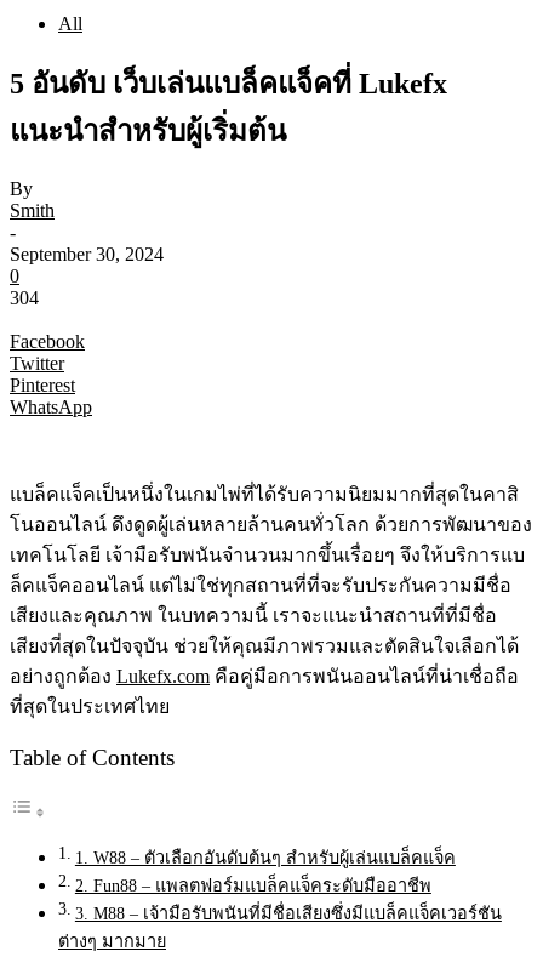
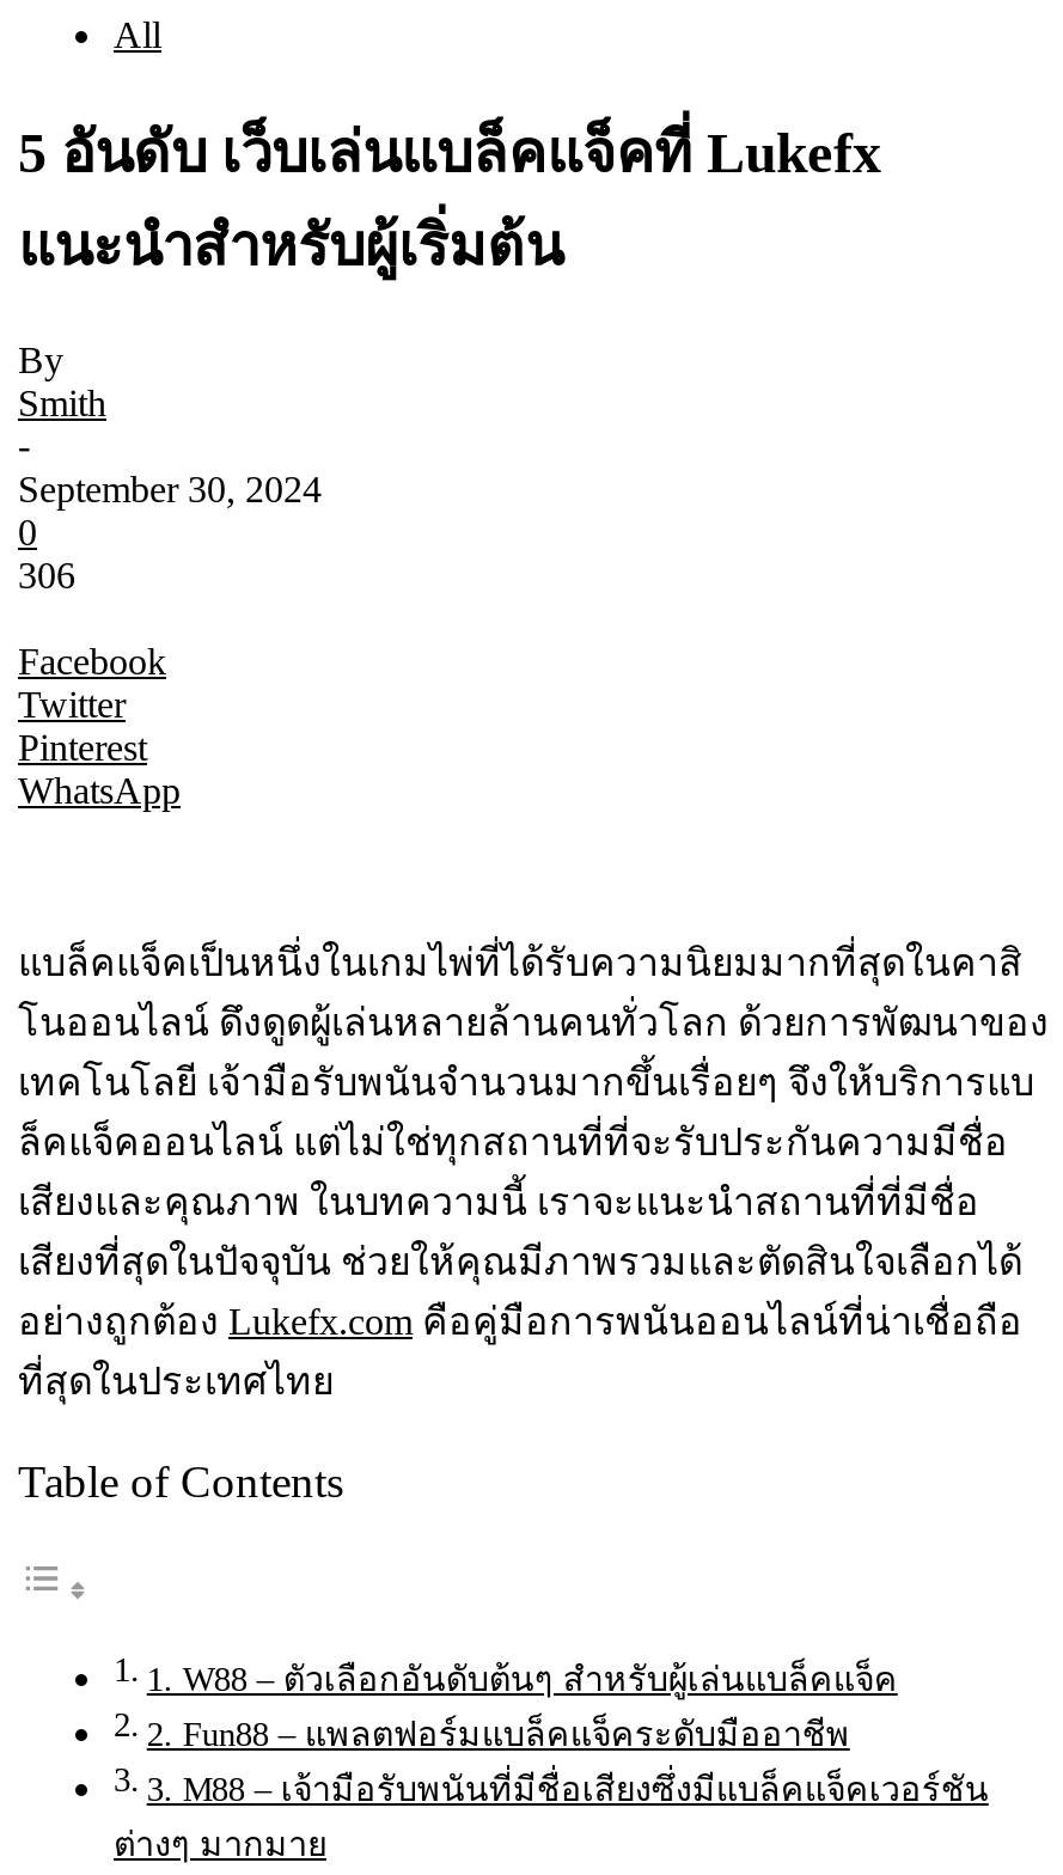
[10,287,39,308] 304 -> [18,554,75,595] 306

